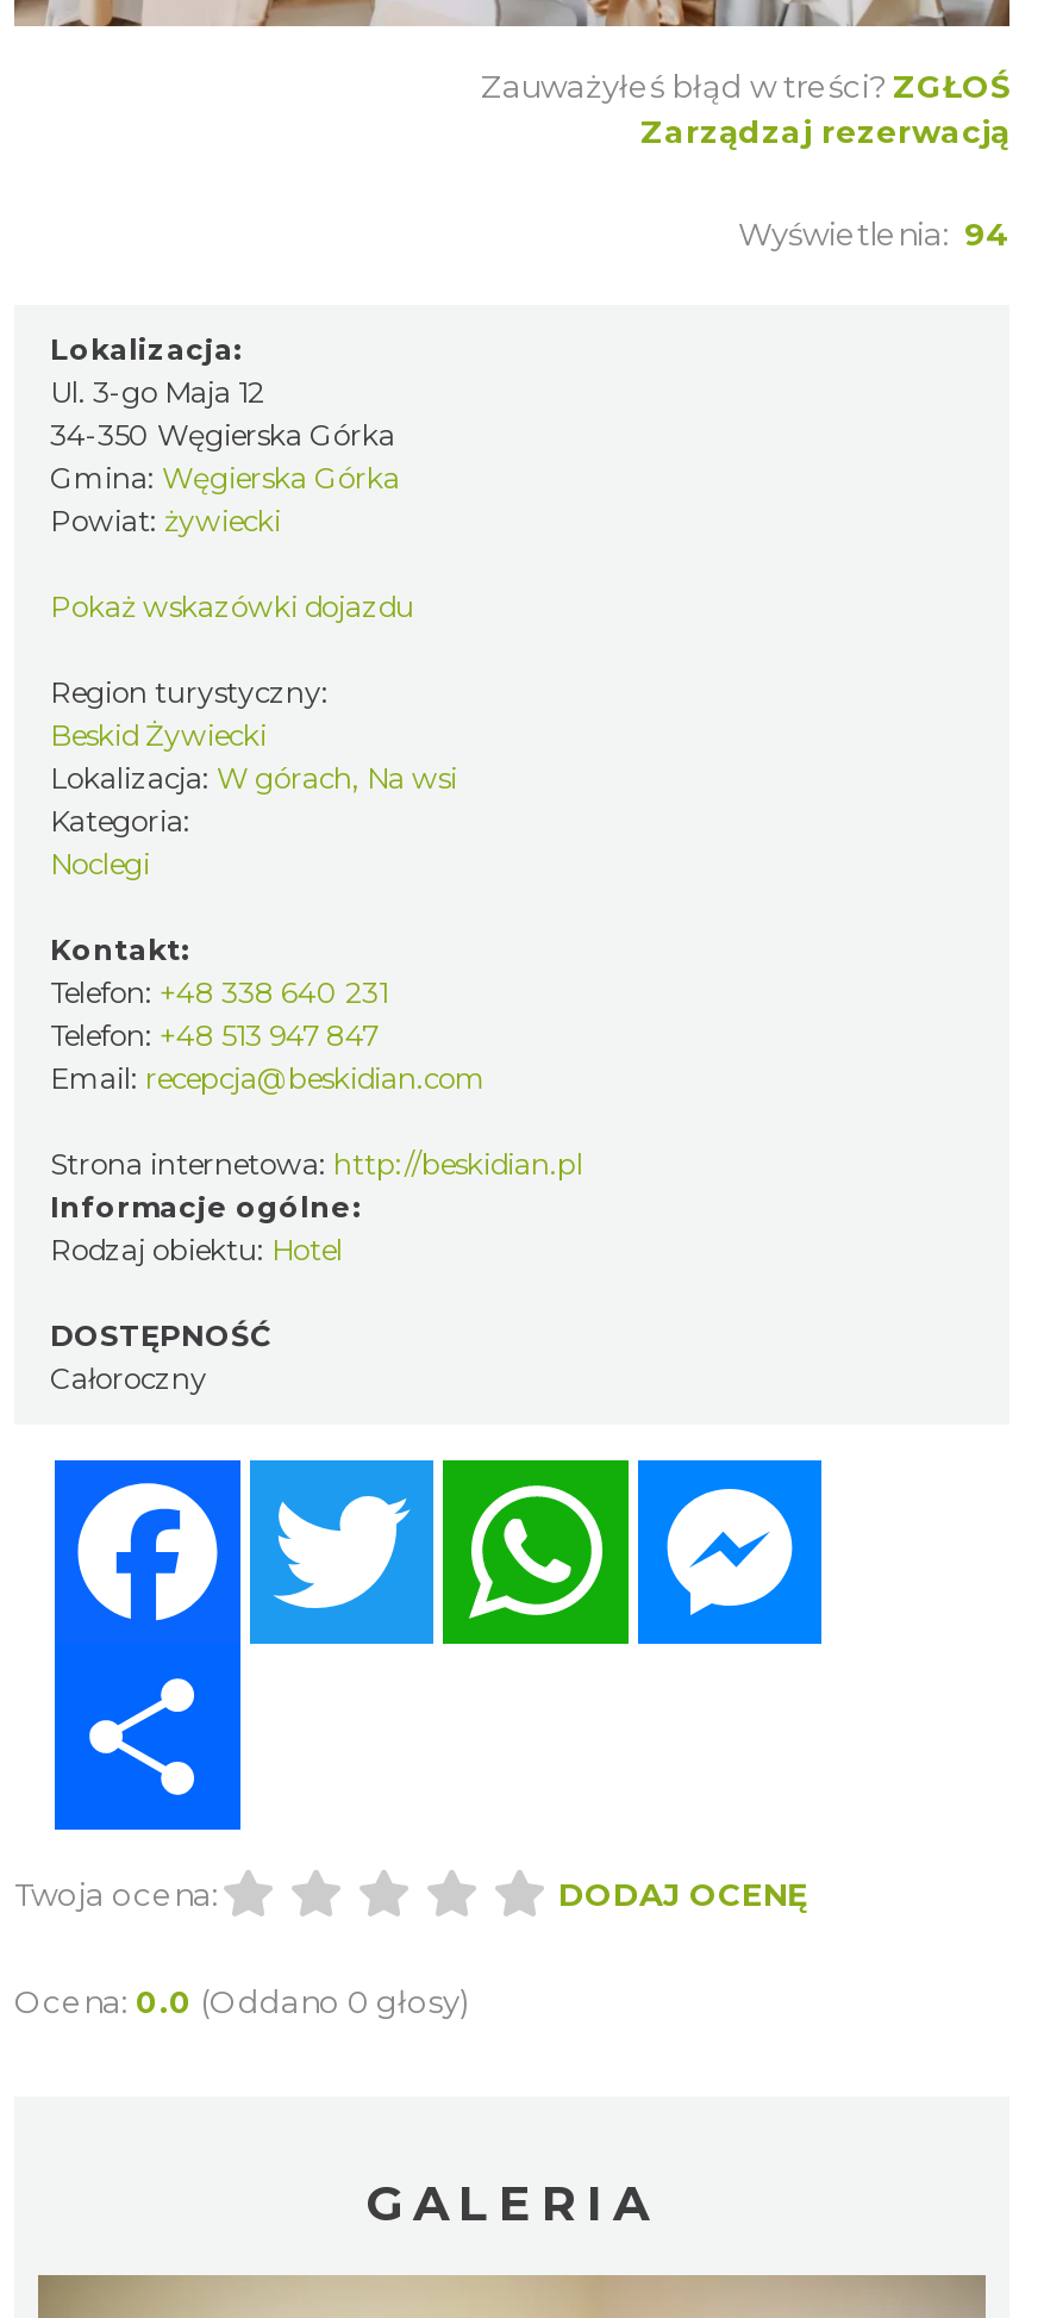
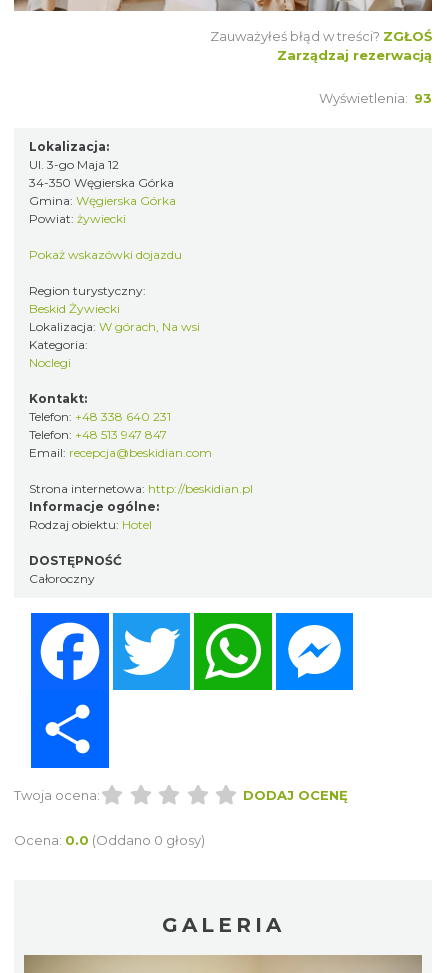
[738,214,1009,252] Wyświetlenia: 94 -> [319,90,432,106] Wyświetlenia: 93

